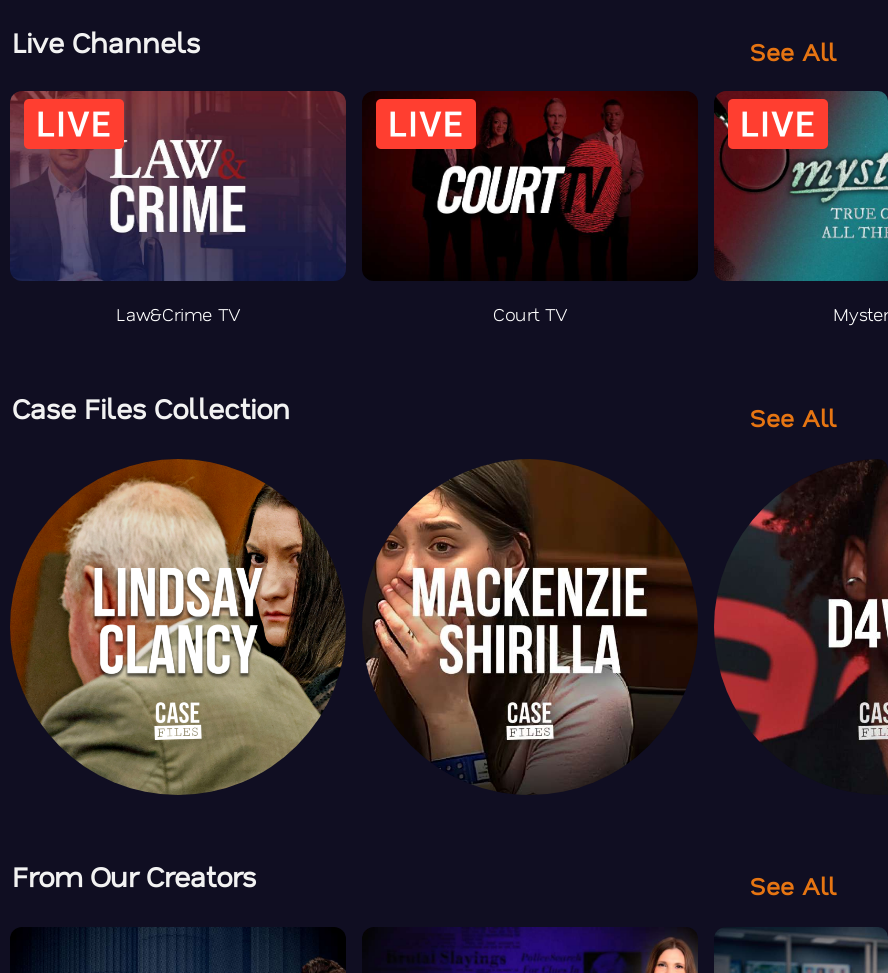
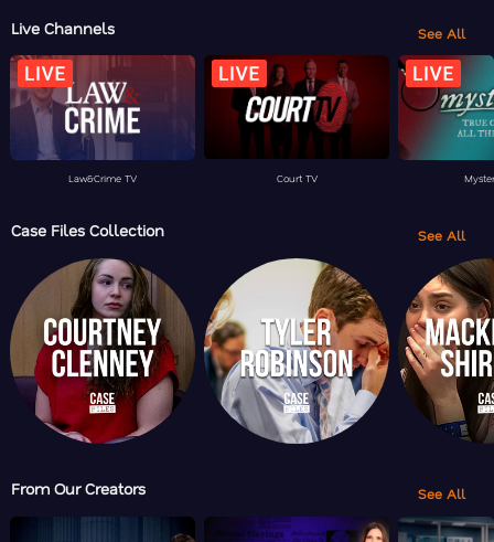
[10,459,340,795] [image] -> [10,258,193,444] [image]
[362,459,696,795] [image] -> [203,257,389,445] [image]
[712,461,882,789] [image] -> [398,258,491,440] [image]

